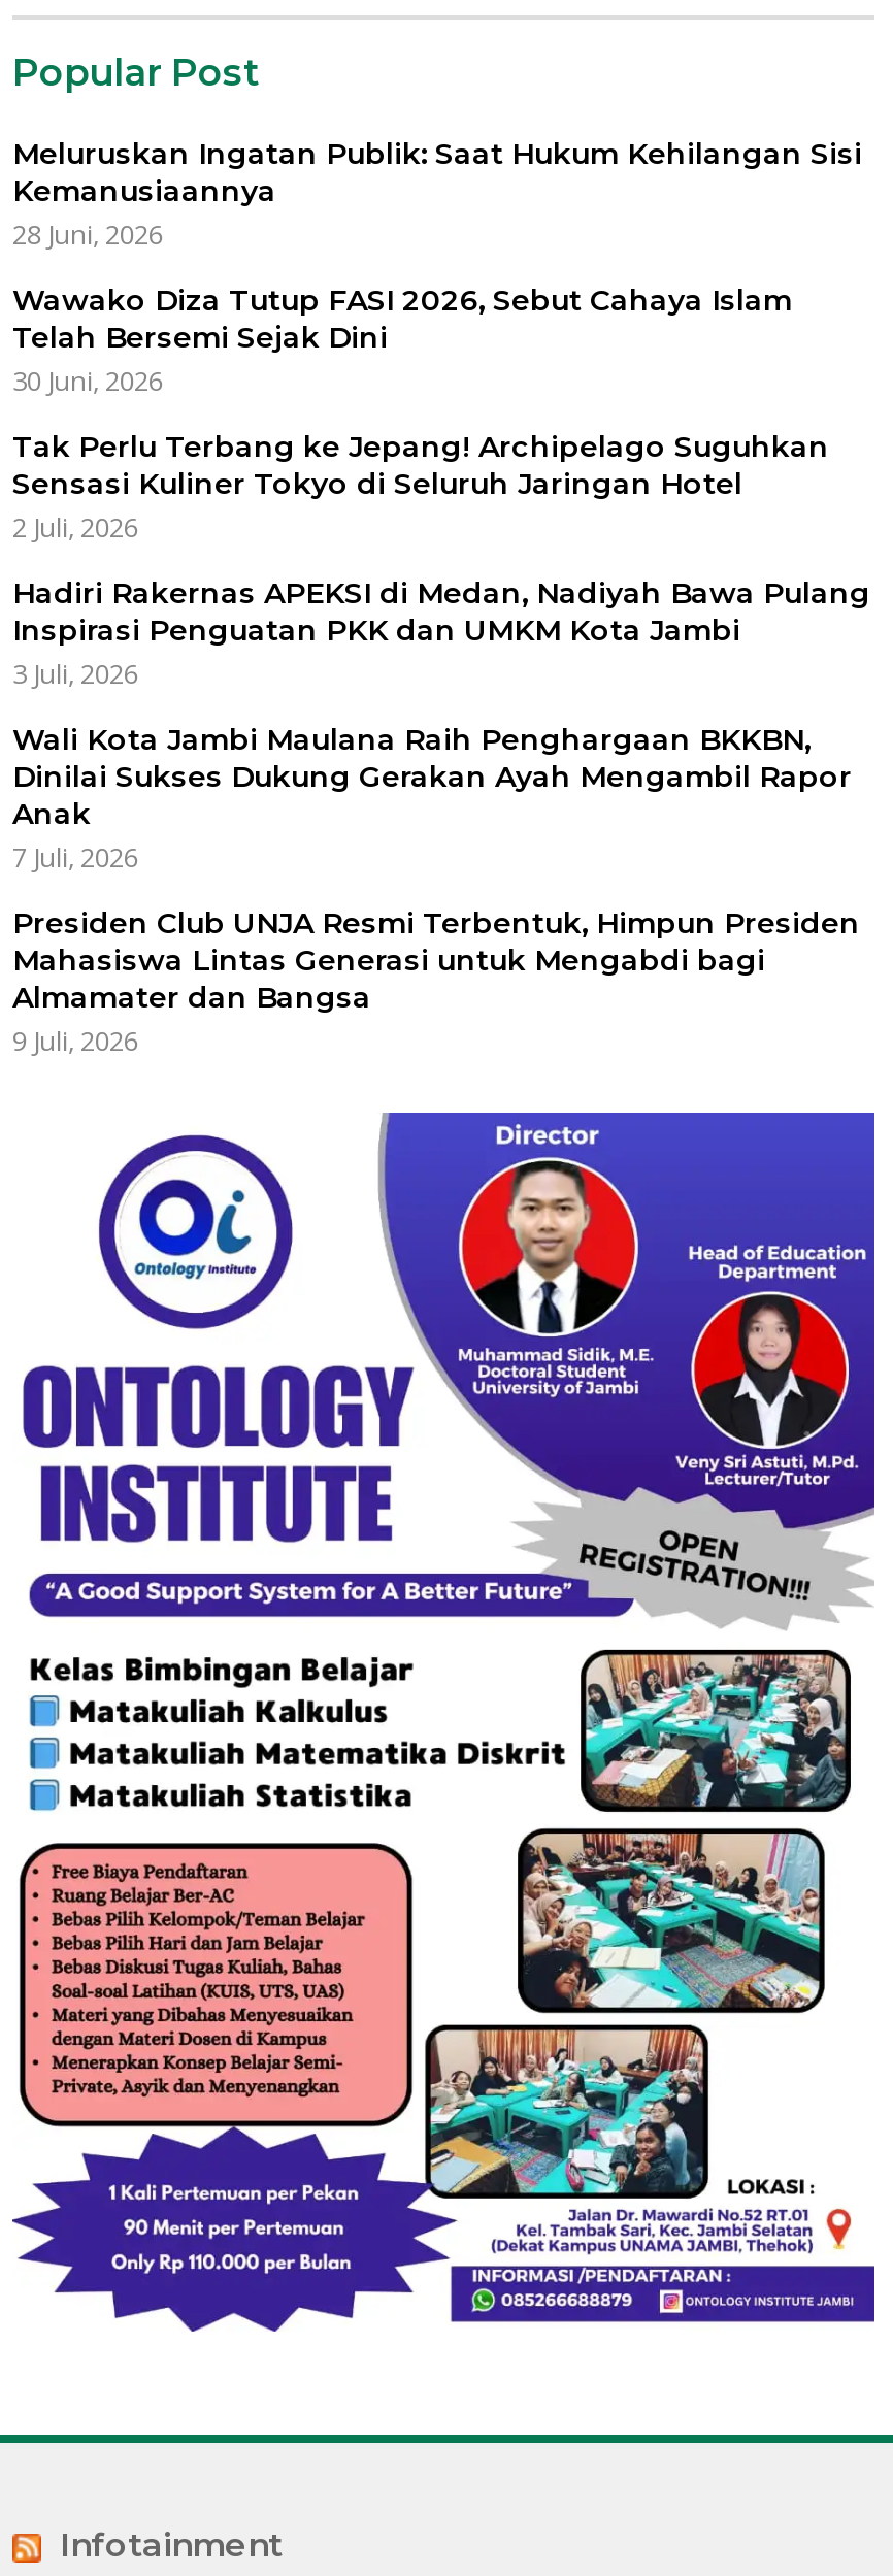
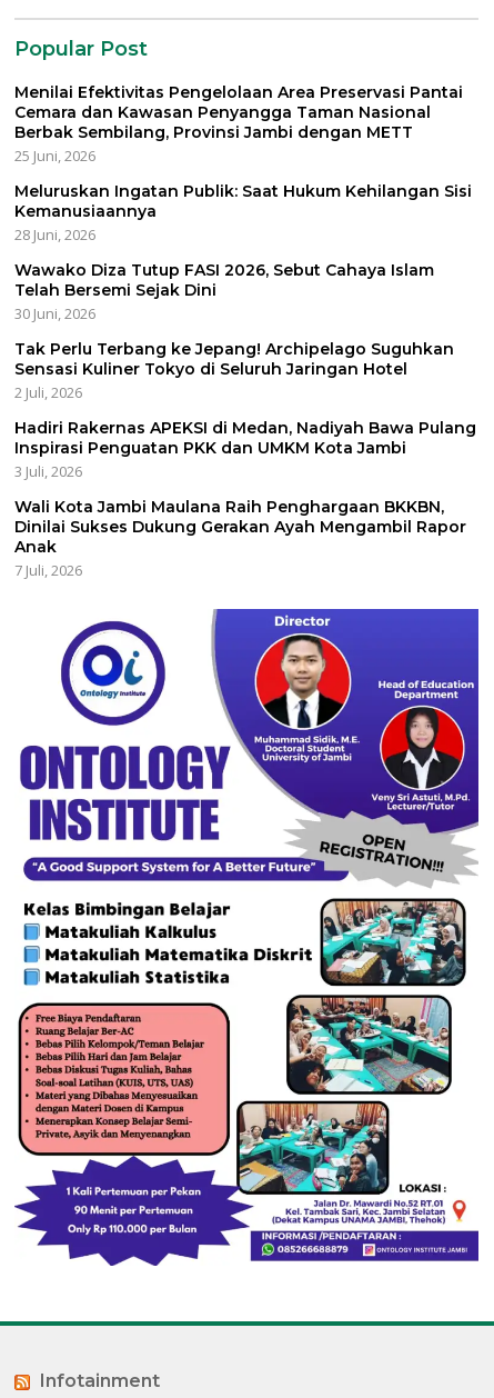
none -> [14,82,463,165] Menilai Efektivitas Pengelolaan Area Preservasi Pantai | Cemara dan Kawasan Penyangga Taman Nasional | Berbak Sembilang, Provinsi Jambi dengan METT | 25 Juni, 2026
moved [12,134,870,874] -> [14,181,476,580]: Meluruskan Ingatan Publik: Saat Hukum Kehilangan Sisi | Kemanusiaannya | 28 Juni, 2026 | ... | Anak | 7 Juli, 2026
[12,903,860,1058] Presiden Club UNJA Resmi Terbentuk, Himpun Presiden | Mahasiswa Lintas Generasi untuk Mengabdi bagi | Almamater dan Bangsa | 9 Juli, 2026 -> none

